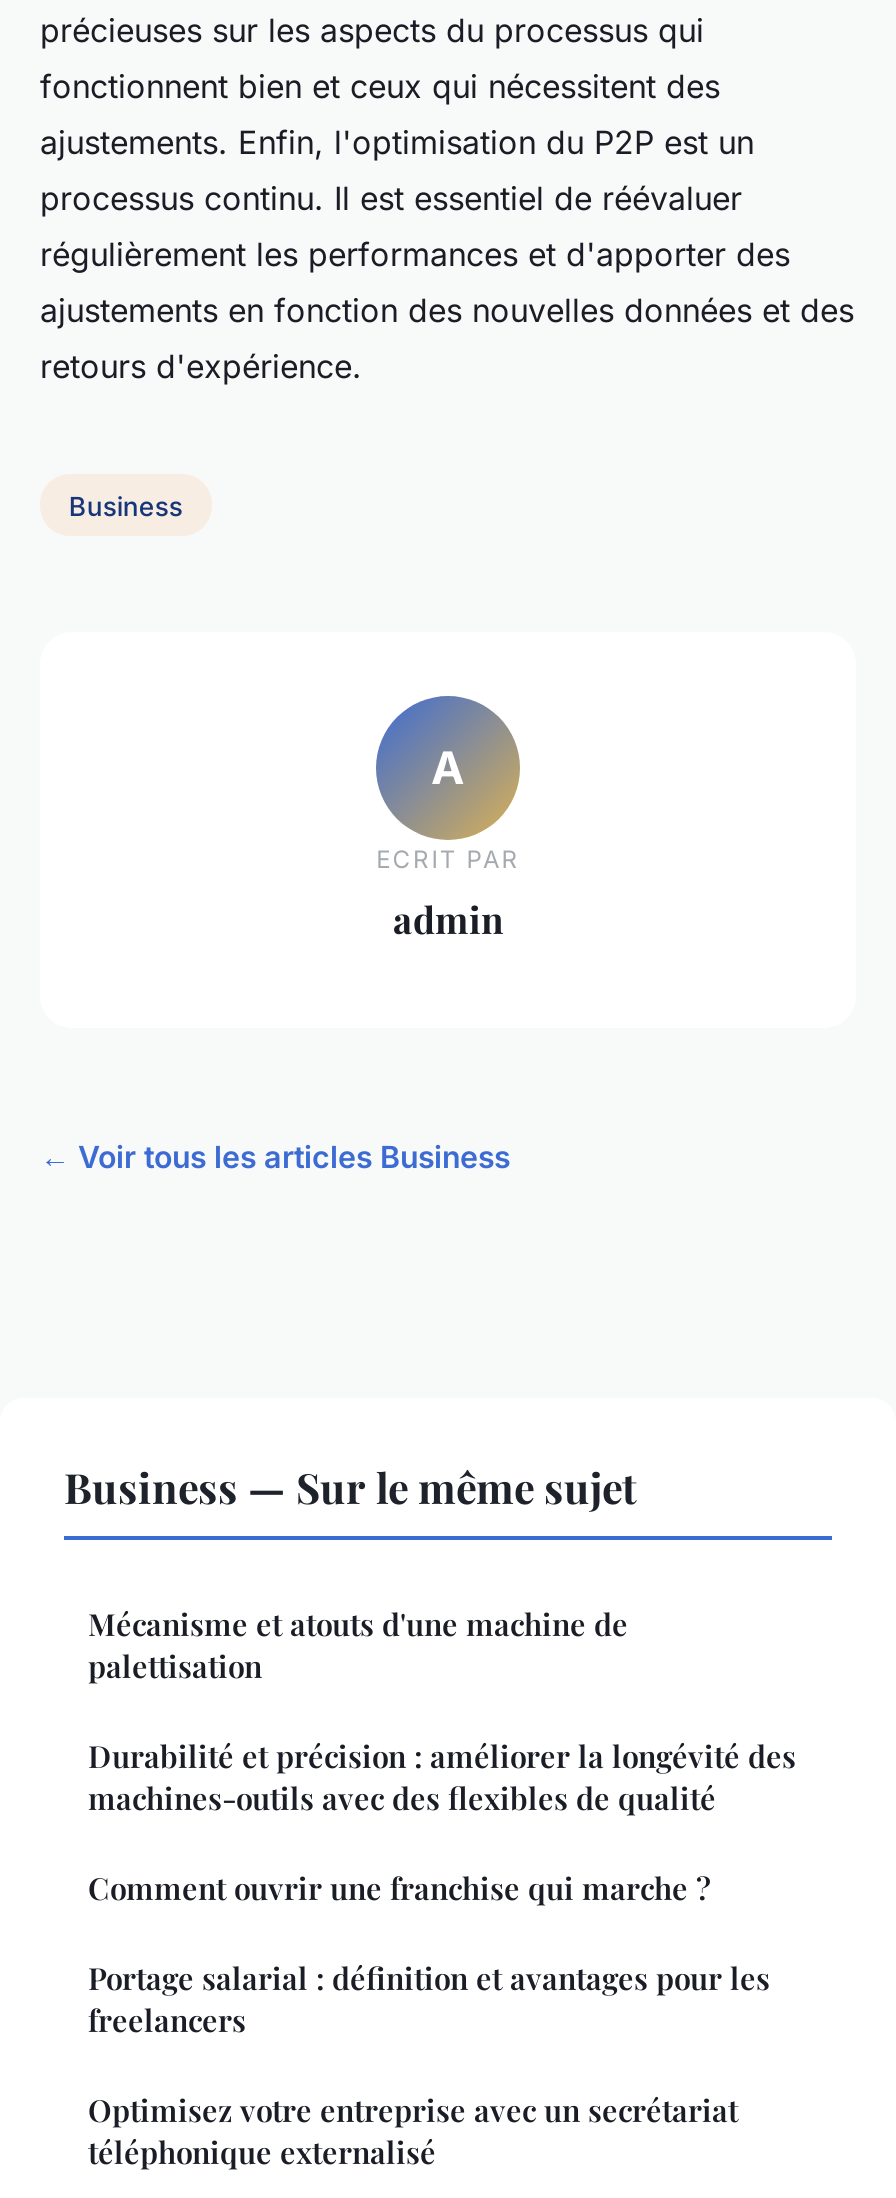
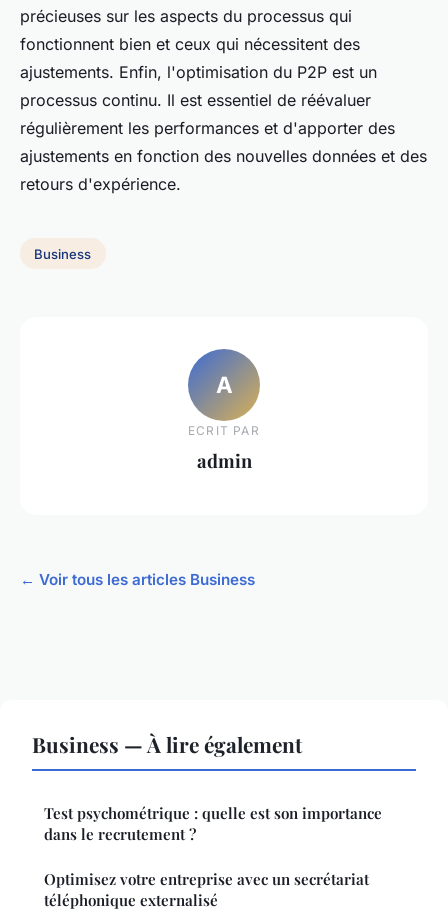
[64,1458,796,2040] Business — Sur le même sujet | Mécanisme et atouts d'une machine de | palettisation | Durabilité et précision : améliorer la longévité des | machines-outils avec des flexibles de qualité | Comment ouvrir une franchise qui marche ? | Portage salarial : définition et avantages pour les | freelancers -> [32,730,382,844] Business — À lire également | Test psychométrique : quelle est son importance | dans le recrutement ?

